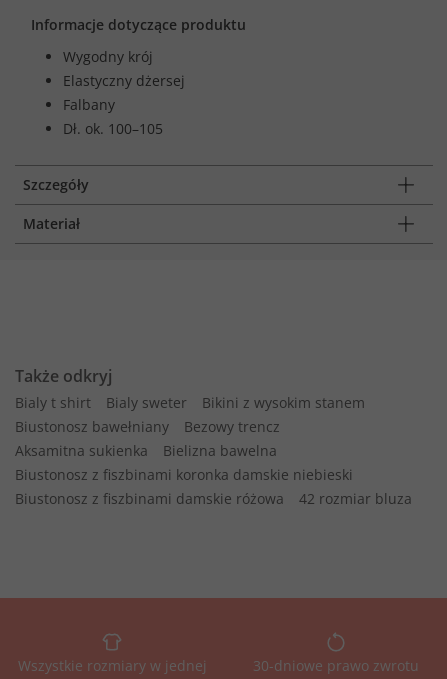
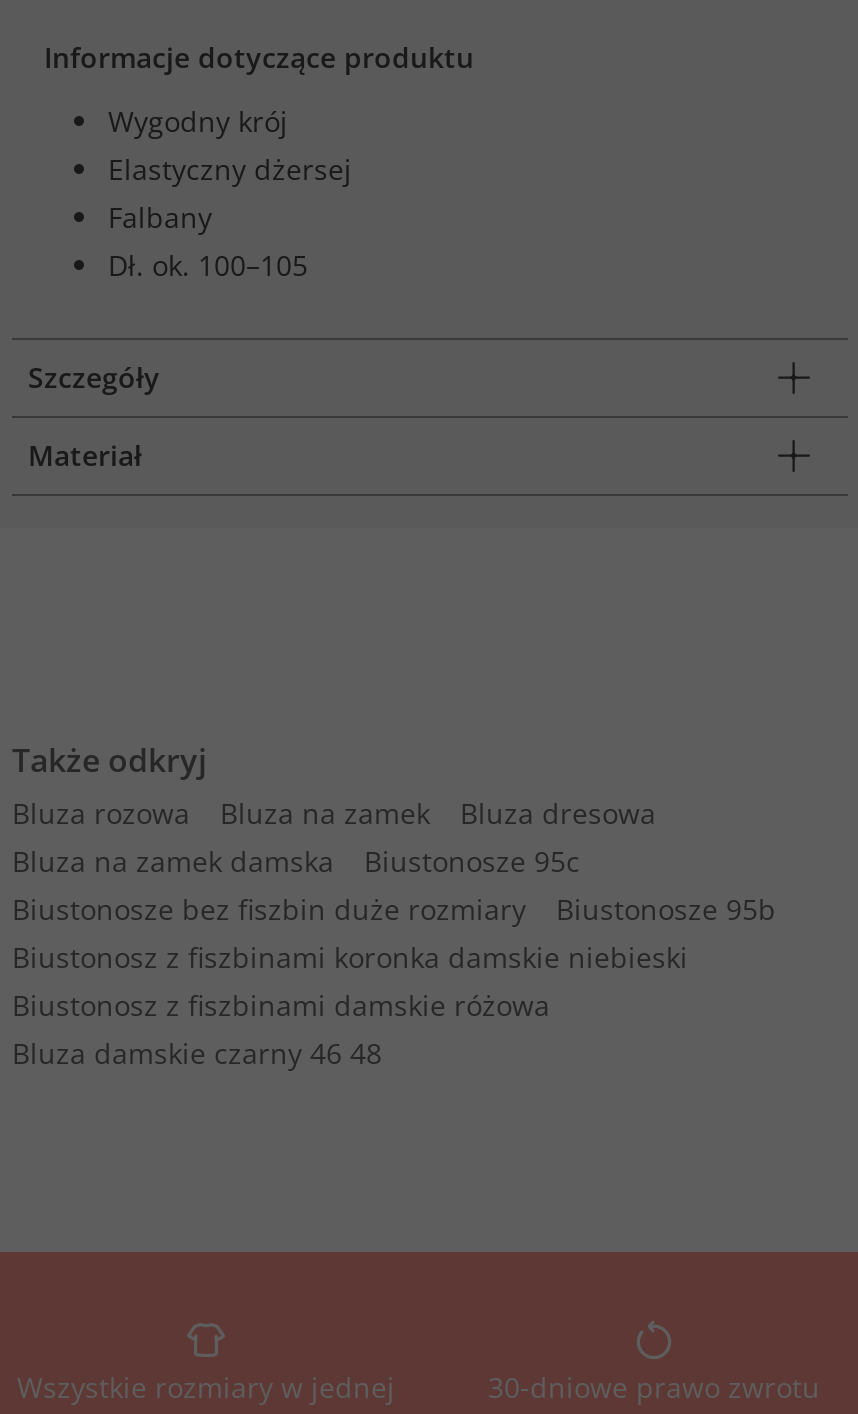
[15,393,365,460] Bialy t shirt | Bialy sweter | Bikini z wysokim stanem | Biustonosz bawełniany | Bezowy trencz | Aksamitna sukienka | Bielizna bawelna -> [12,794,776,928] Bluza rozowa | Bluza na zamek | Bluza dresowa | Bluza na zamek damska | Biustonosze 95c | Biustonosze bez fiszbin duże rozmiary | Biustonosze 95b
[299,489,412,508] 42 rozmiar bluza -> [12,1034,382,1072] Bluza damskie czarny 46 48

